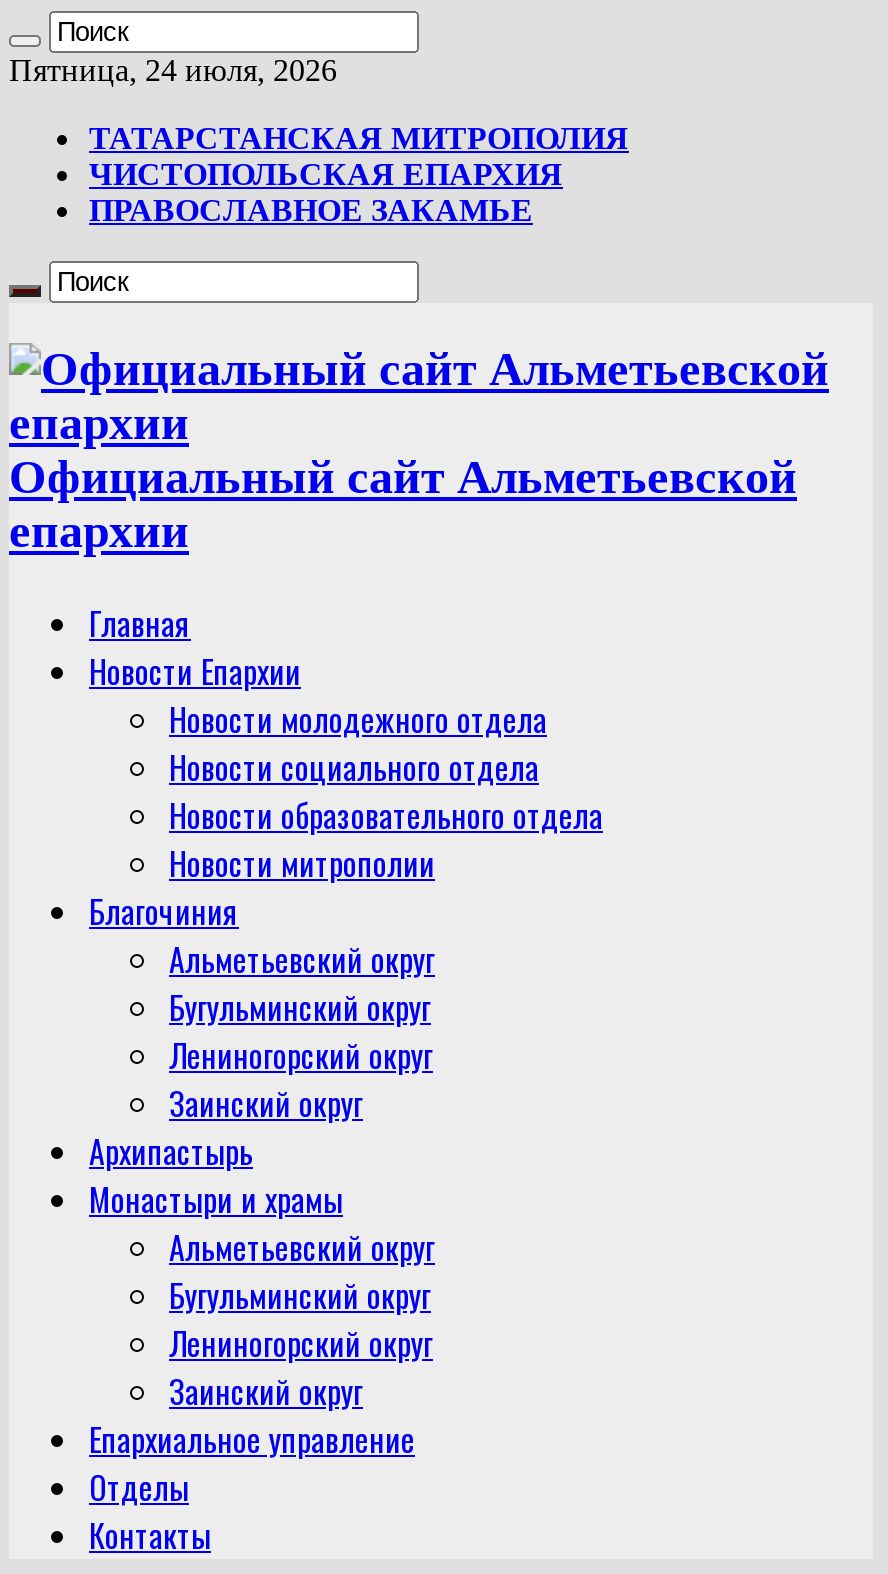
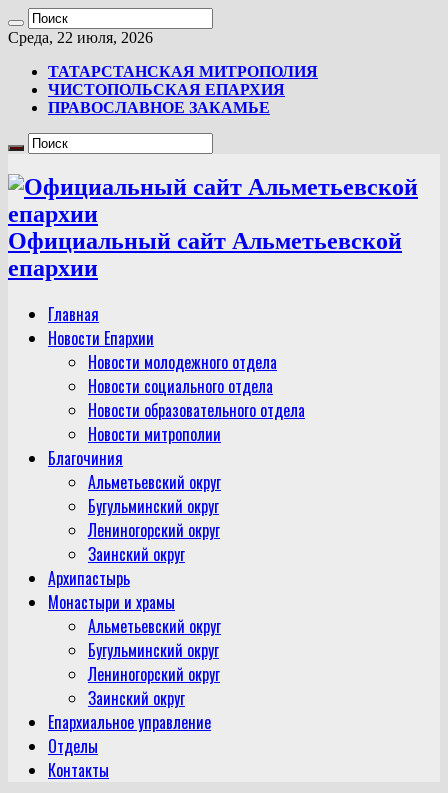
[9,53,337,87] Пятница, 24 июля, 2026 -> [8,29,153,46] Среда, 22 июля, 2026

